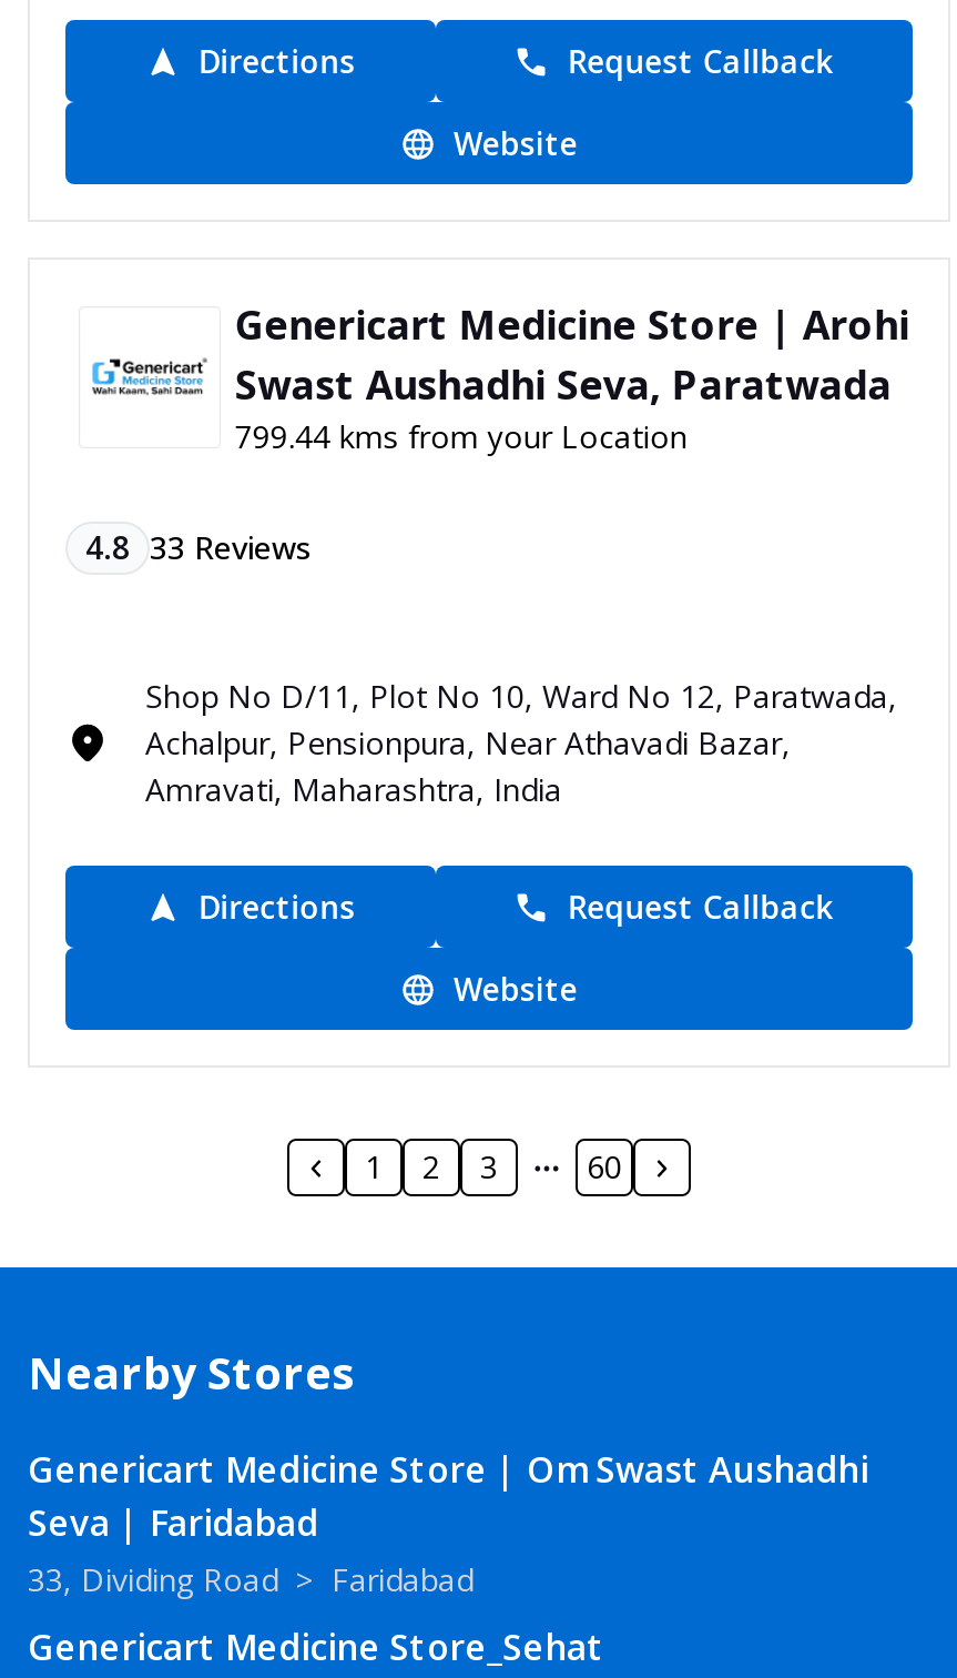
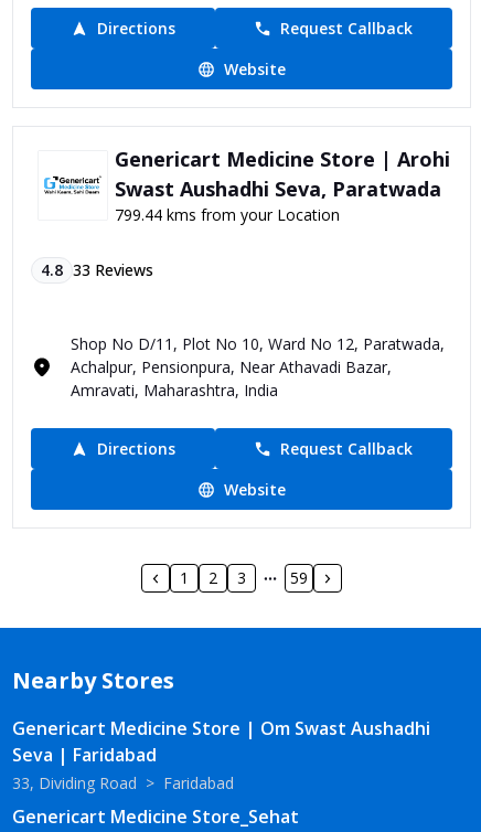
[587,1146,622,1188] 60 -> [290,568,308,589] 59

